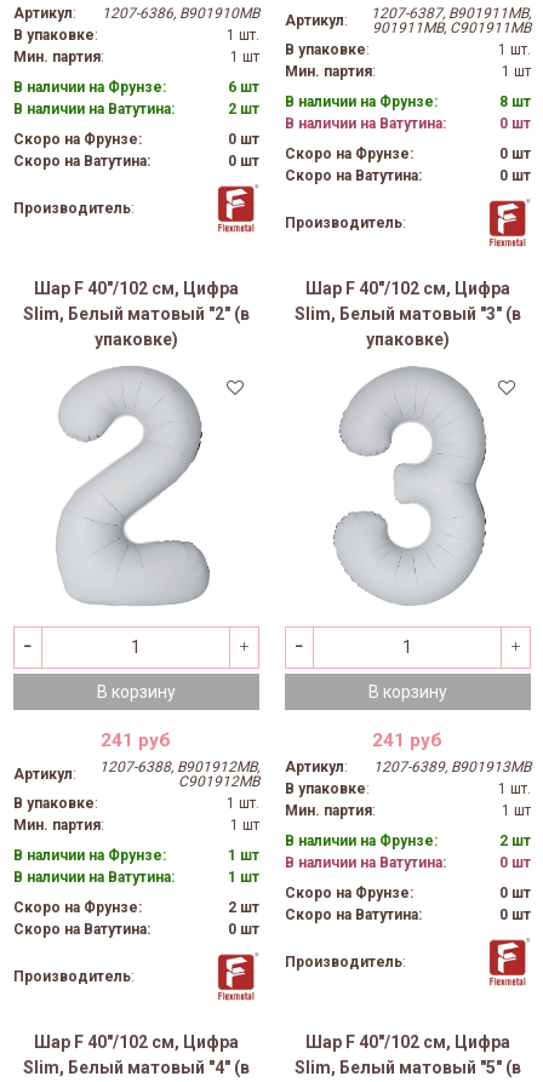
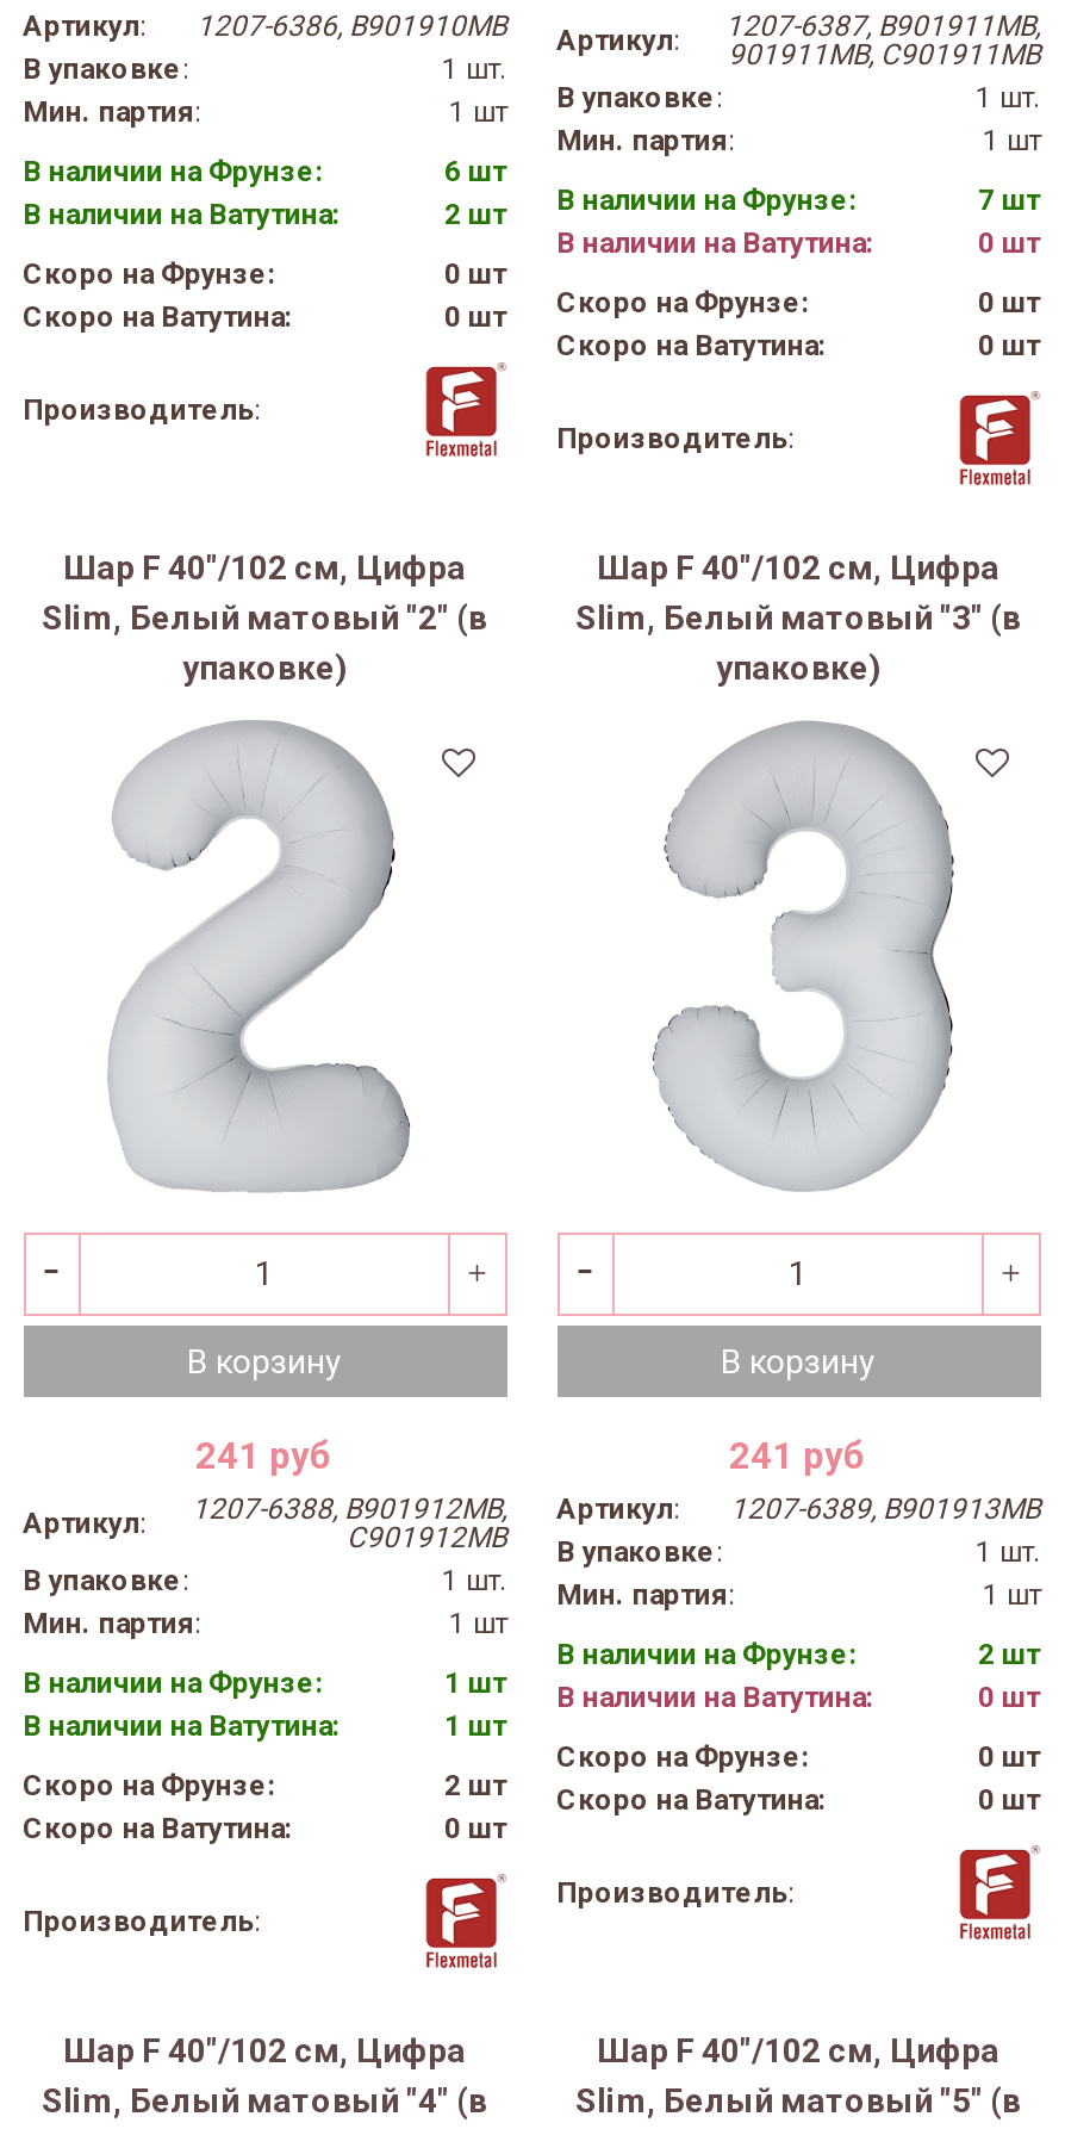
[499,93,530,110] 8 шт -> [978,183,1040,216] 7 шт

